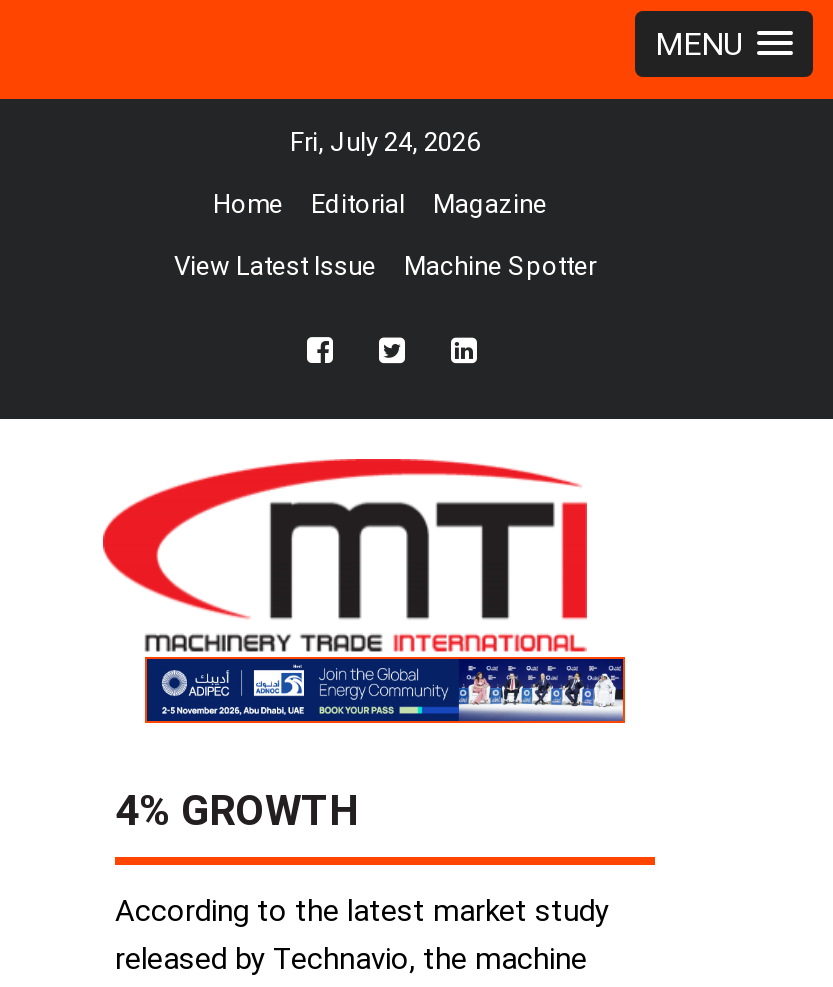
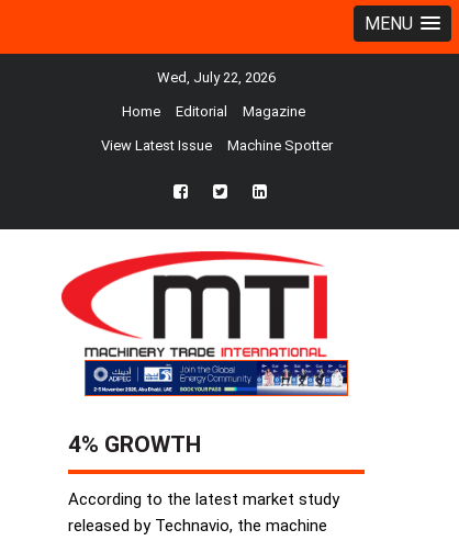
[290,127,480,157] Fri, July 24, 2026 -> [157,69,276,86] Wed, July 22, 2026

